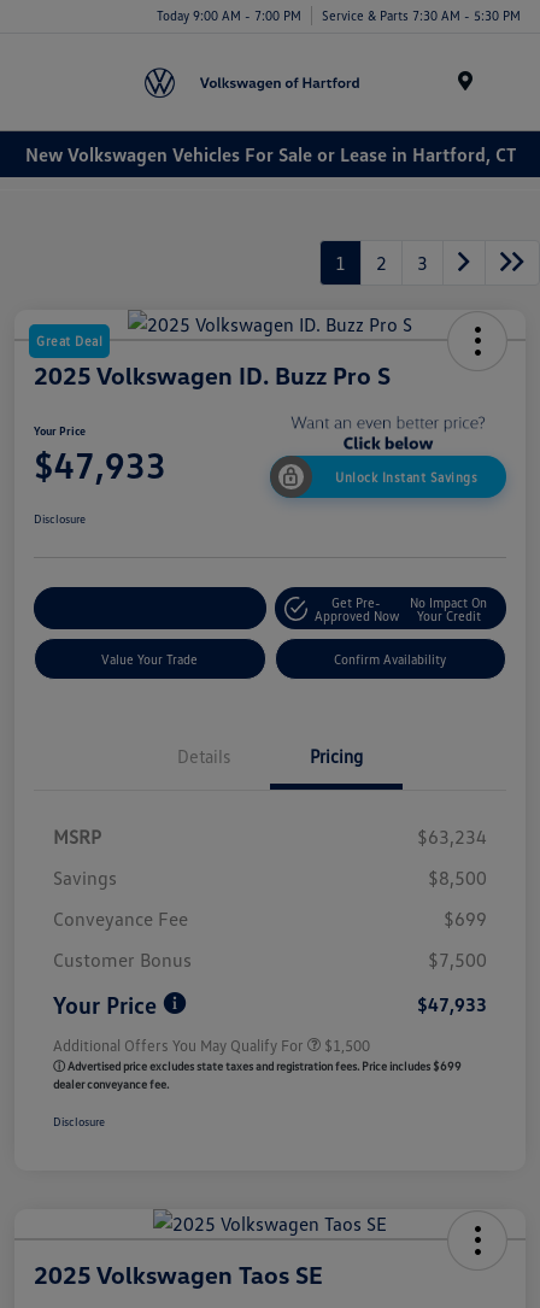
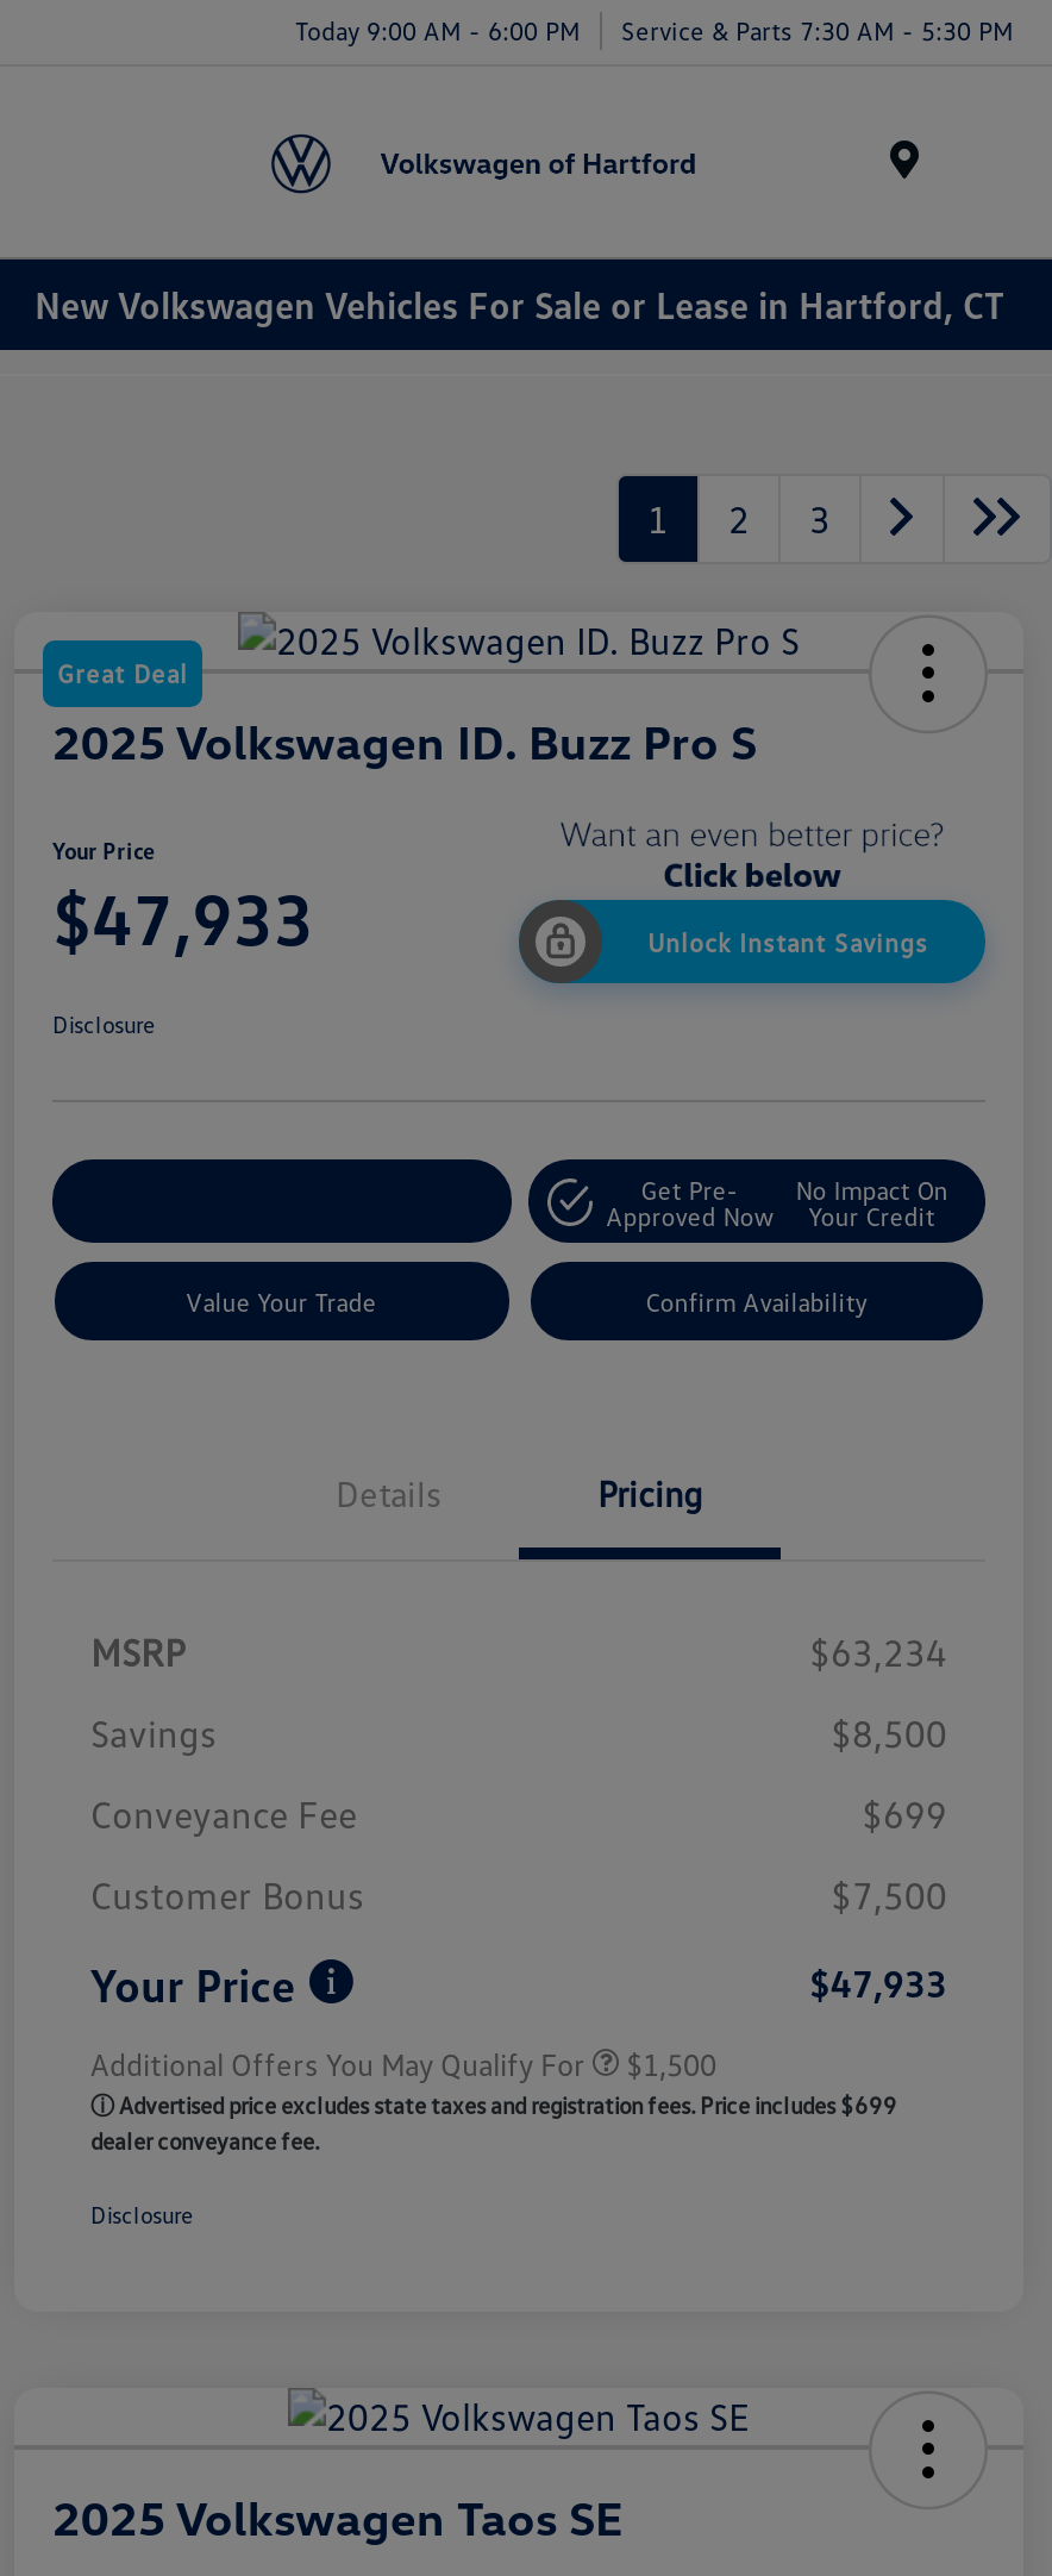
[157,7,521,22] Today 9:00 AM - 7:00 PM Service & Parts 7:30 AM - 5:30 PM -> [295,13,1014,44] Today 9:00 AM - 6:00 PM Service & Parts 7:30 AM - 5:30 PM

